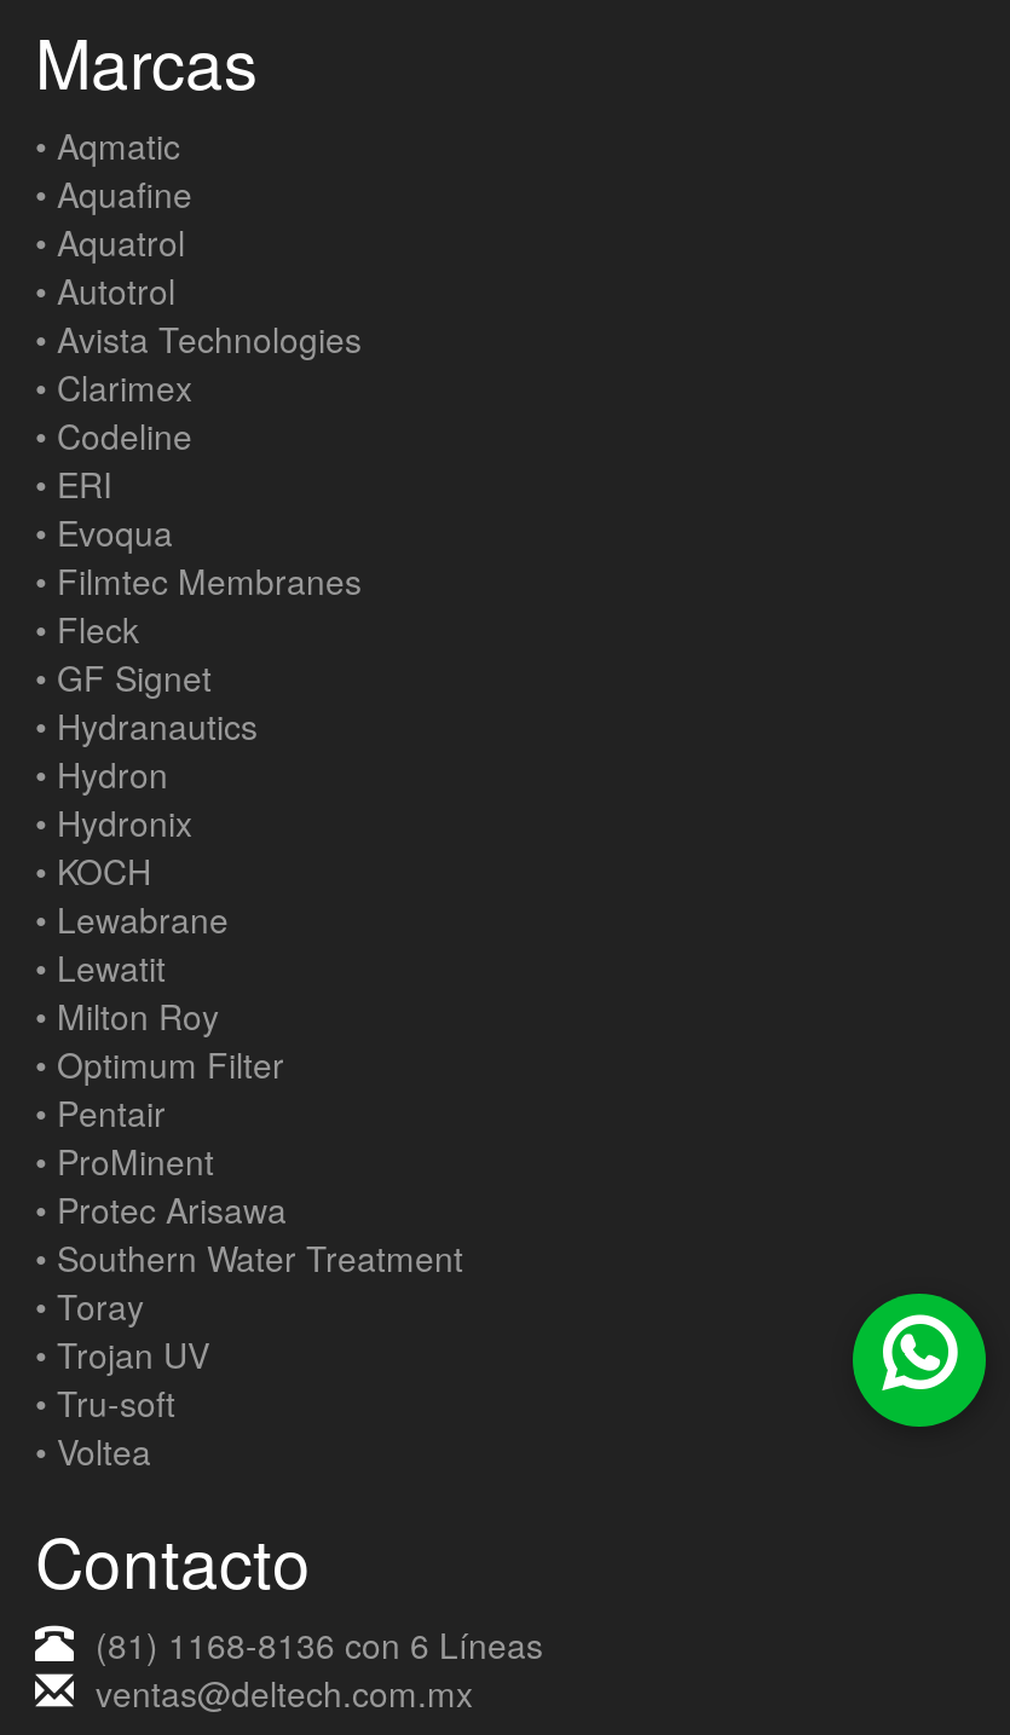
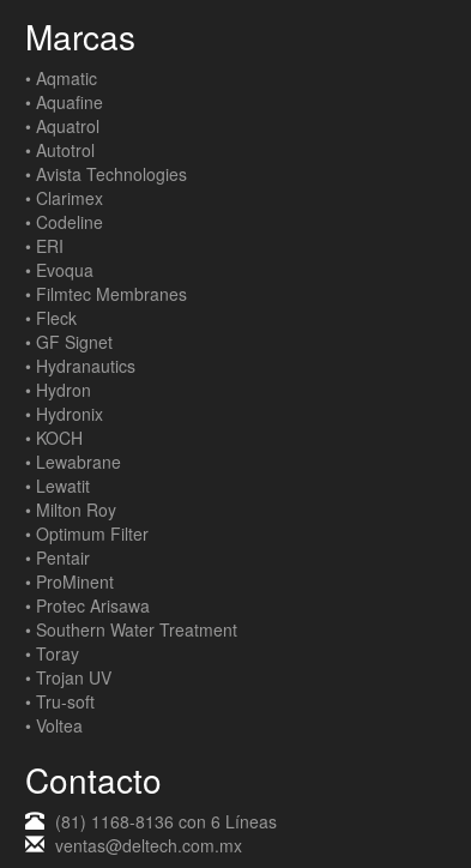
[850,1291,988,1429] [image] -> none

